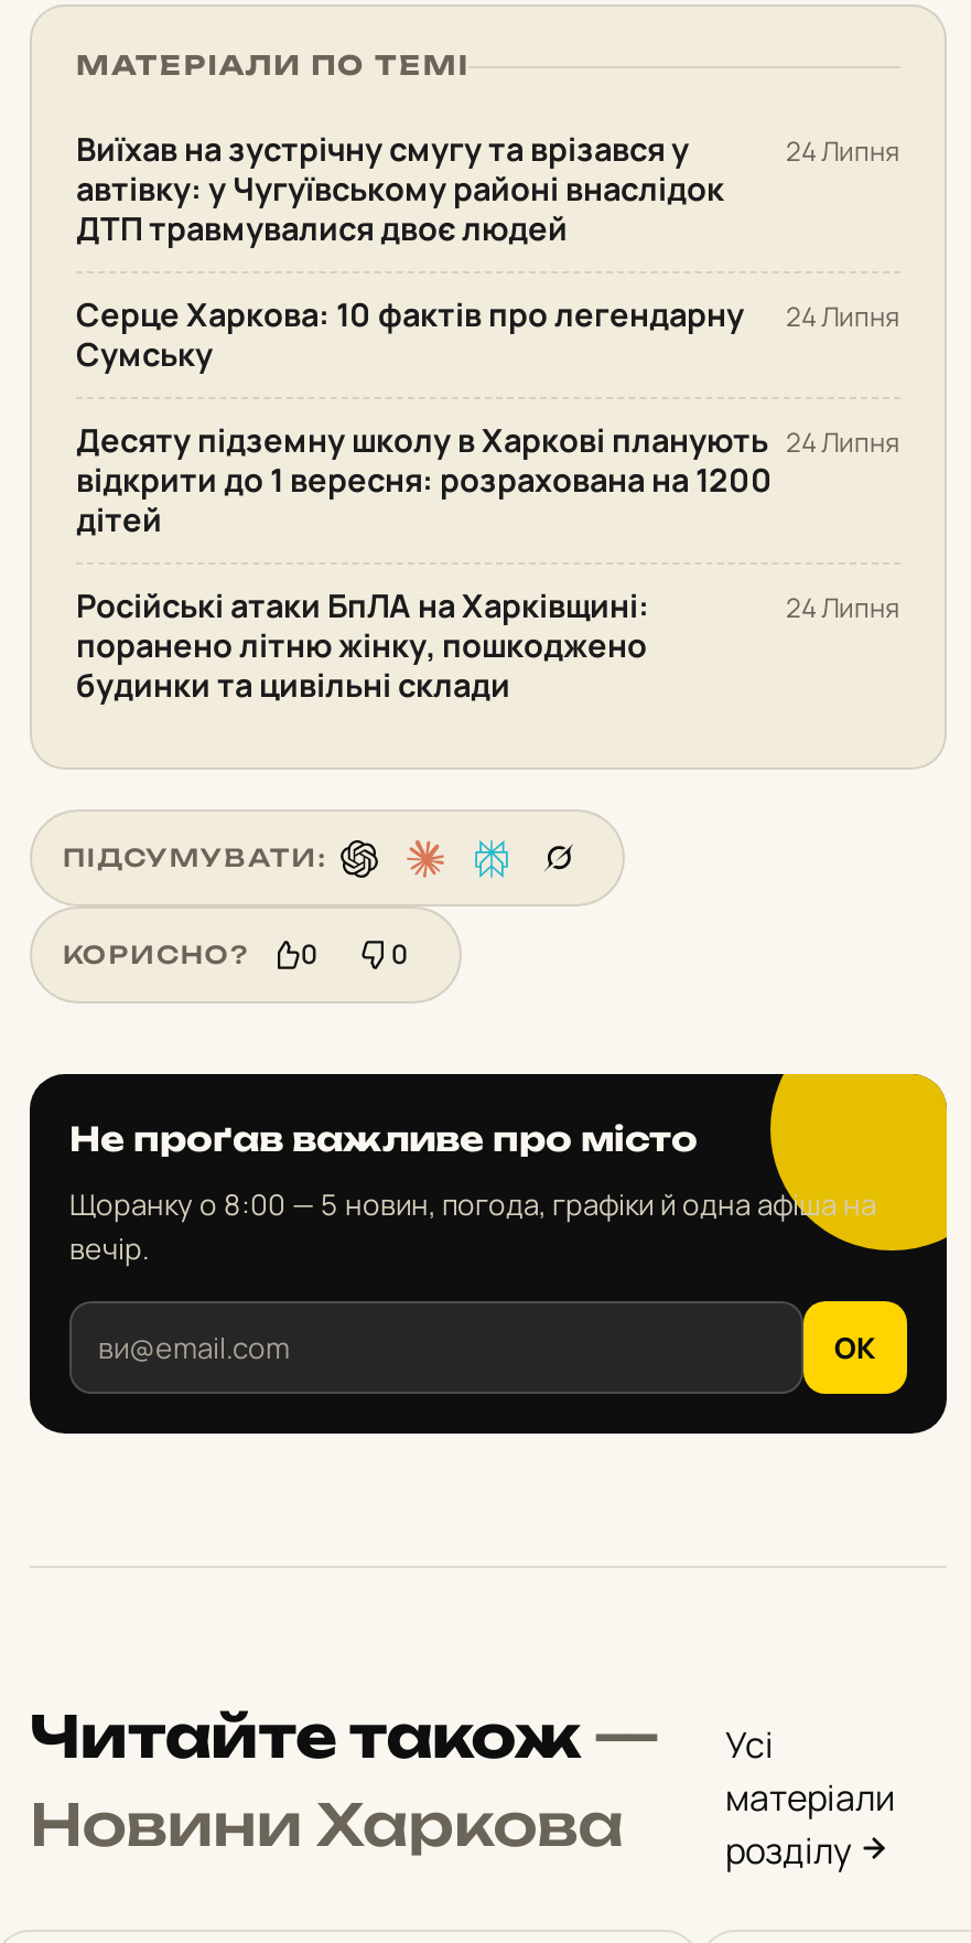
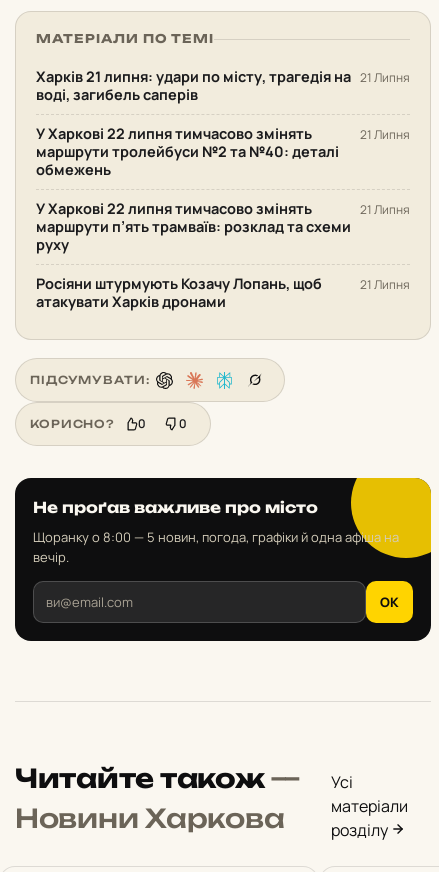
[76,128,724,249] Виїхав на зустрічну смугу та врізався у | автівку: у Чугуївському районі внаслідок | ДТП травмувалися двоє людей -> [36,67,351,104] Харків 21 липня: удари по місту, трагедія на | воді, загибель саперів
[786,132,900,170] 24 Липня -> [360,69,410,86] 21 Липня
[76,293,744,375] Серце Харкова: 10 фактів про легендарну | Сумську -> [36,124,339,179] У Харкові 22 липня тимчасово змінять | маршрути тролейбуси №2 та №40: деталі | обмежень
[786,298,900,335] 24 Липня -> [360,126,410,143] 21 Липня
[76,419,773,540] Десяту підземну школу в Харкові планують | відкрити до 1 вересня: розрахована на 1200 | дітей -> [36,199,351,254] У Харкові 22 липня тимчасово змінять | маршрути п’ять трамваїв: розклад та схеми | руху
[786,423,900,461] 24 Липня -> [360,201,410,218] 21 Липня
[76,584,649,706] Російські атаки БпЛА на Харківщині: | поранено літню жінку, пошкоджено | будинки та цивільні склади -> [36,274,322,311] Росіяни штурмують Козачу Лопань, щоб | атакувати Харків дронами
[786,589,900,626] 24 Липня -> [360,276,410,293] 21 Липня

